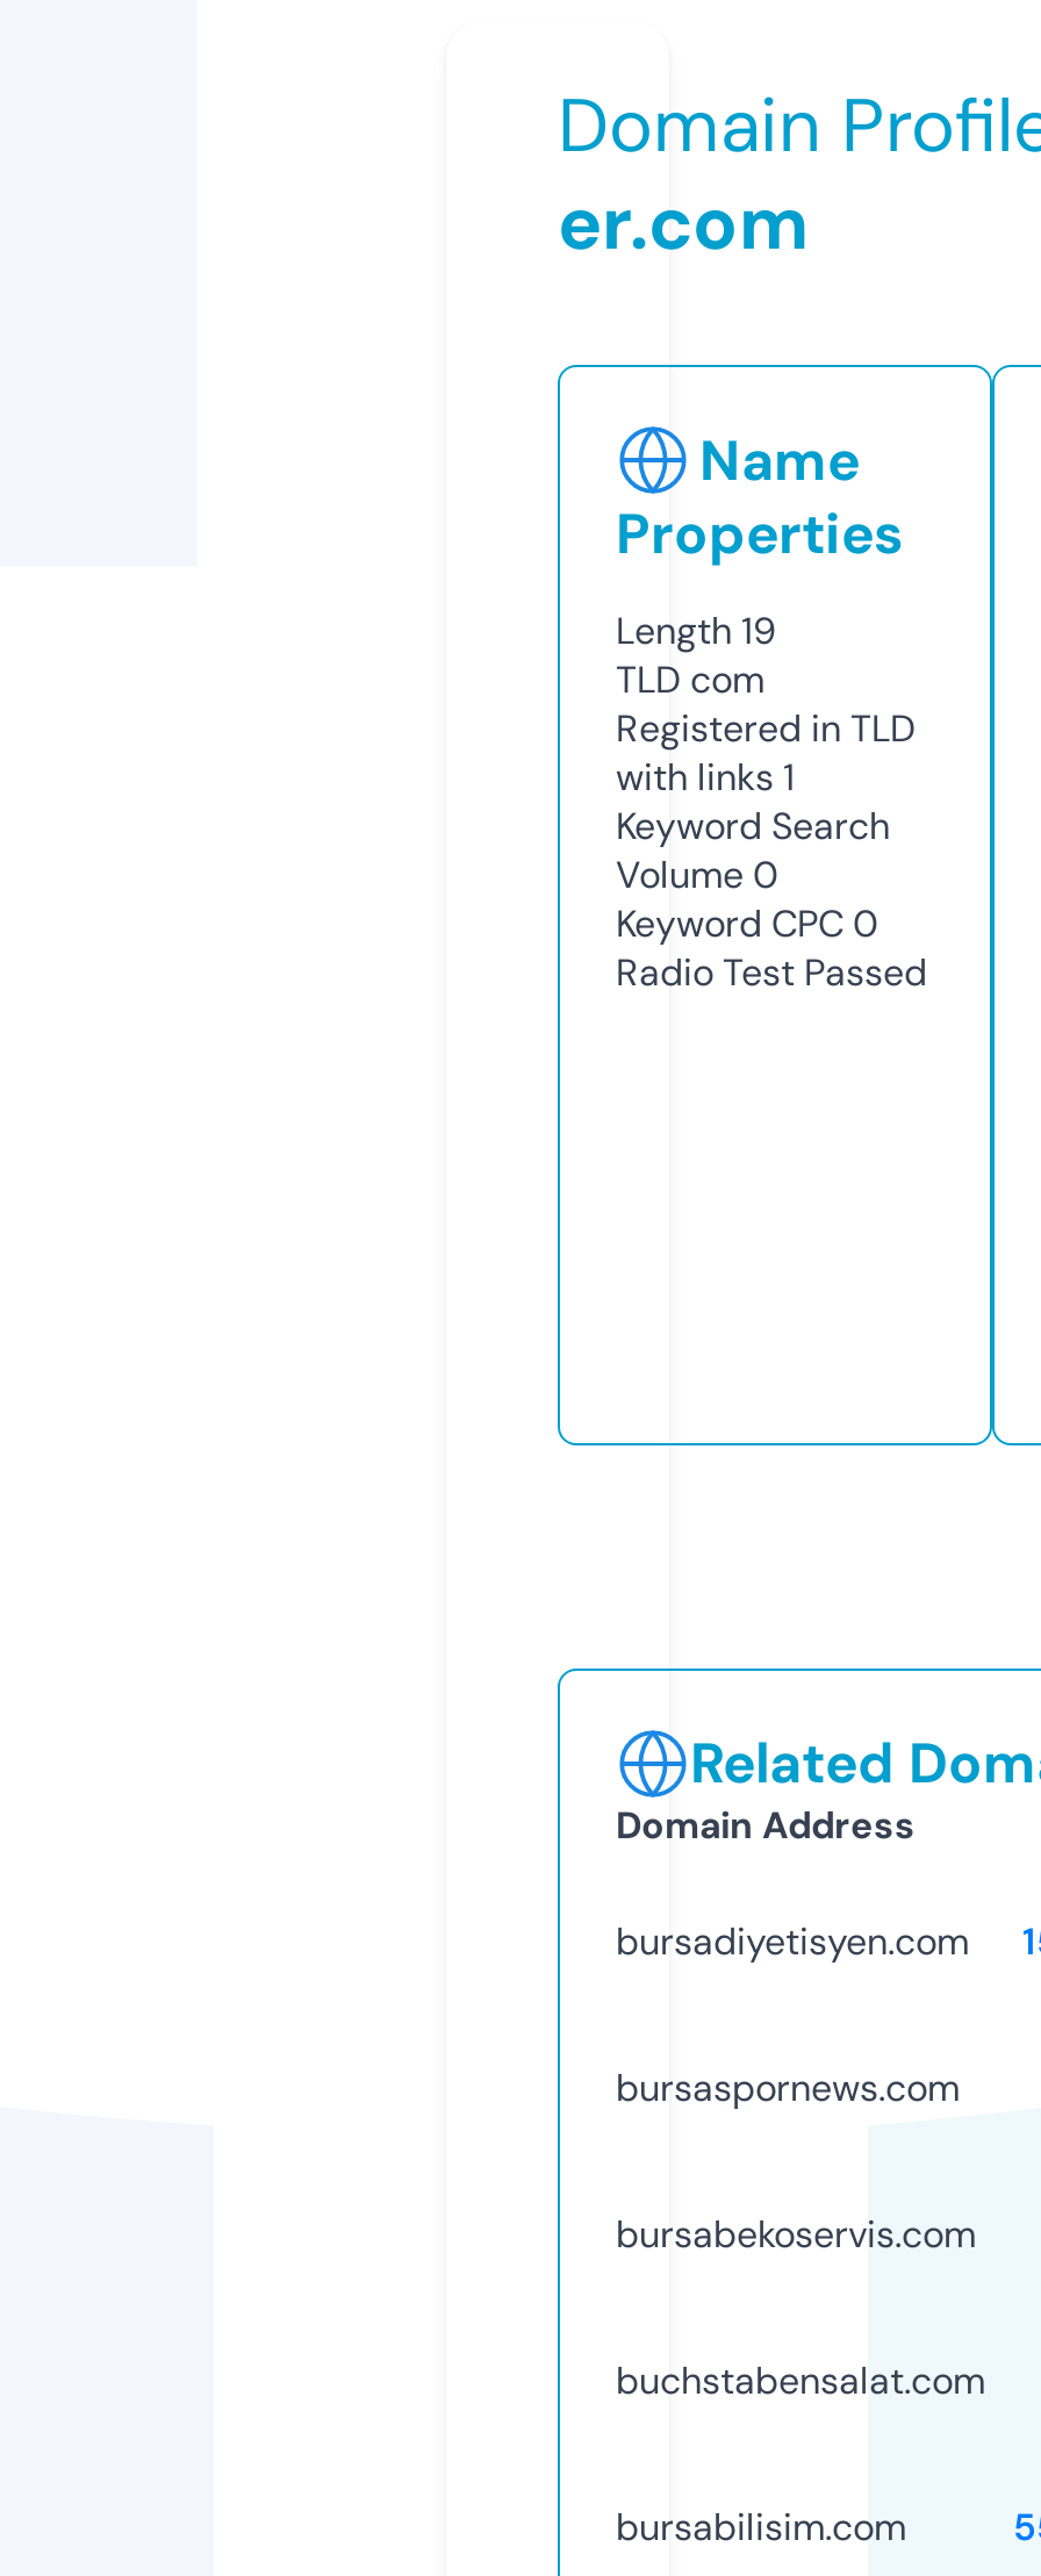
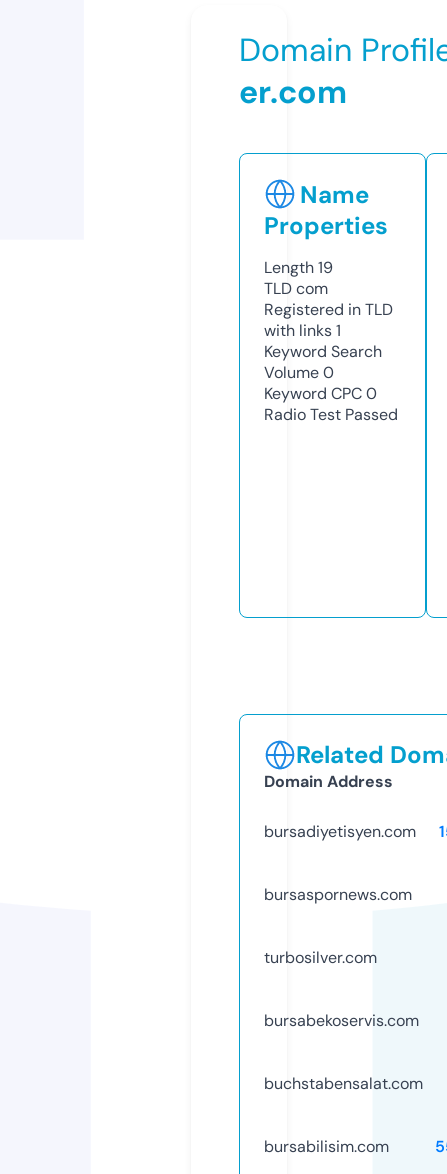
none -> [264,947,377,968] turbosilver.com

